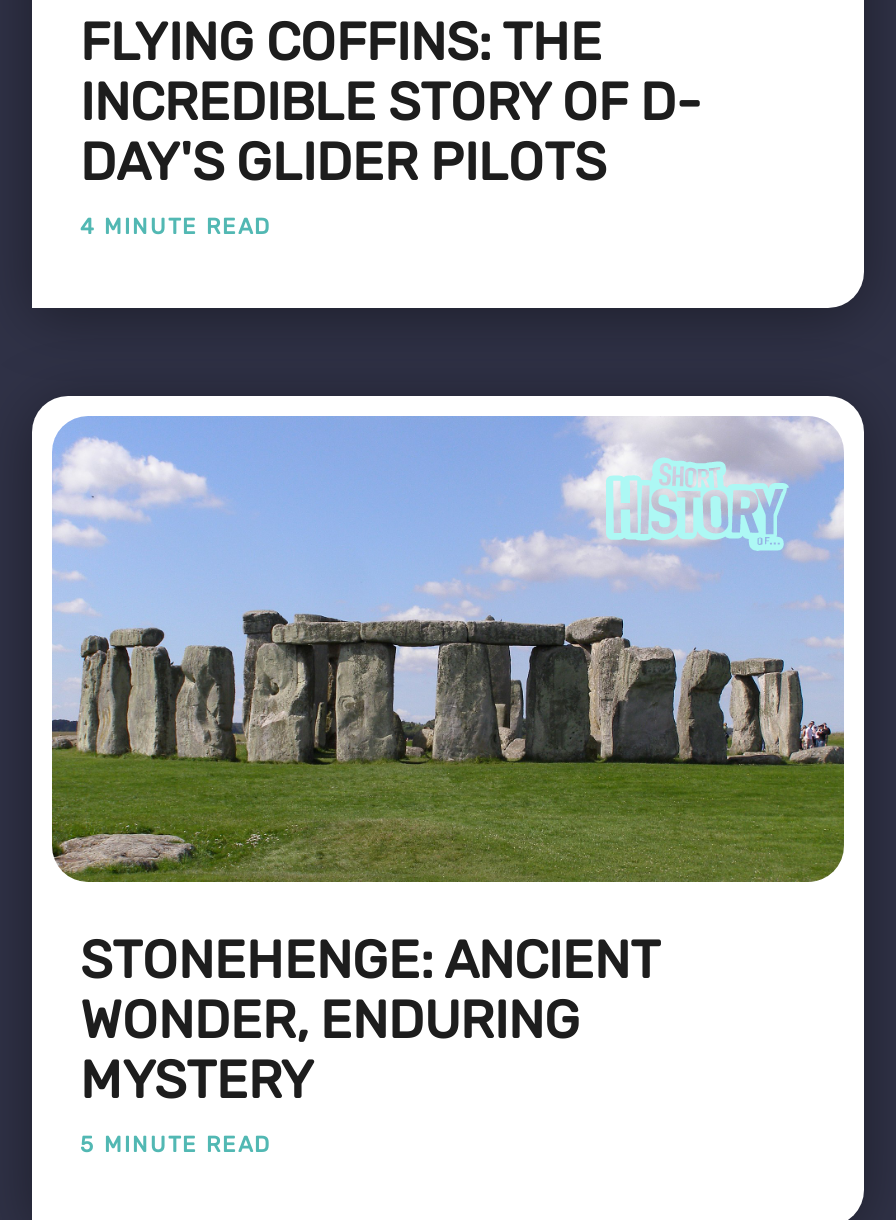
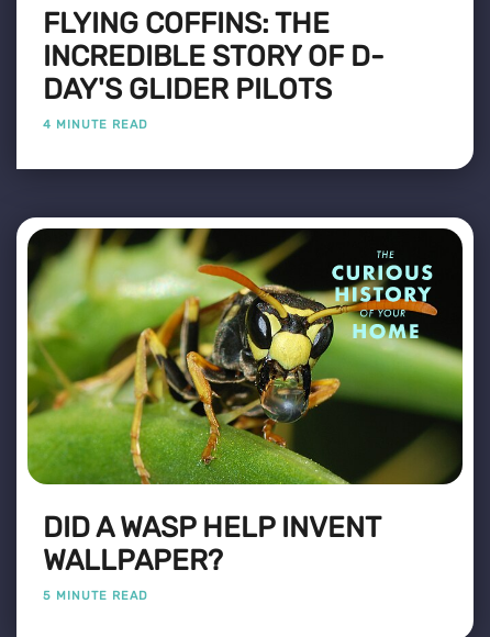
[50,414,846,1112] [image] | STONEHENGE: ANCIENT | WONDER, ENDURING | MYSTERY -> [26,227,464,577] [image] | DID A WASP HELP INVENT | WALLPAPER?

